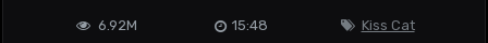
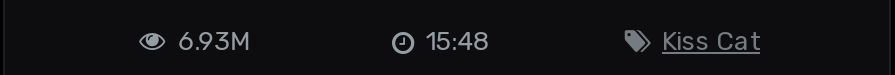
[98,18,137,34] 6.92M -> [178,27,250,57] 6.93M

